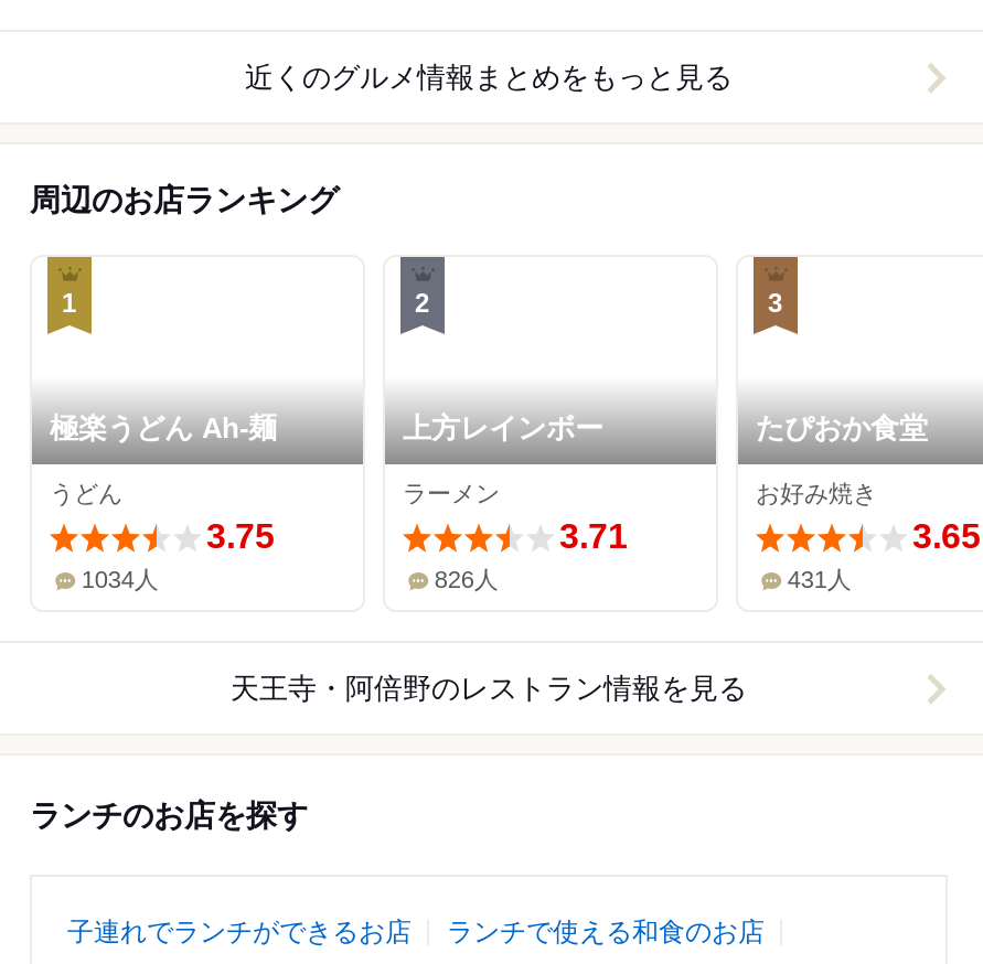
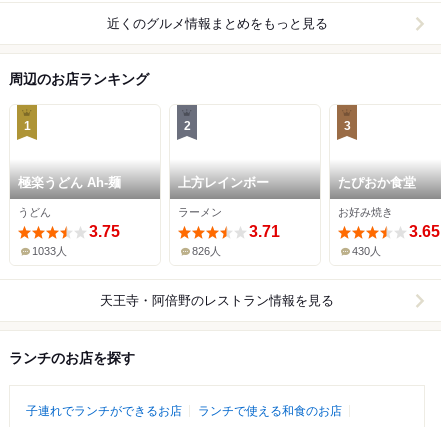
[81,566,159,593] 1034人 -> [32,245,67,257] 1033人
[788,566,851,593] 431人 -> [352,245,381,257] 430人

